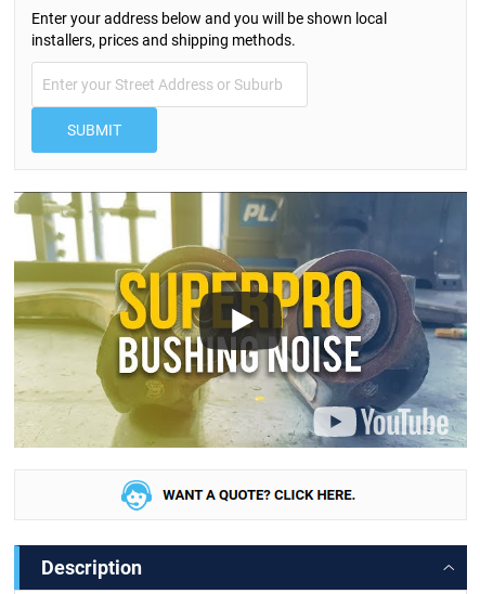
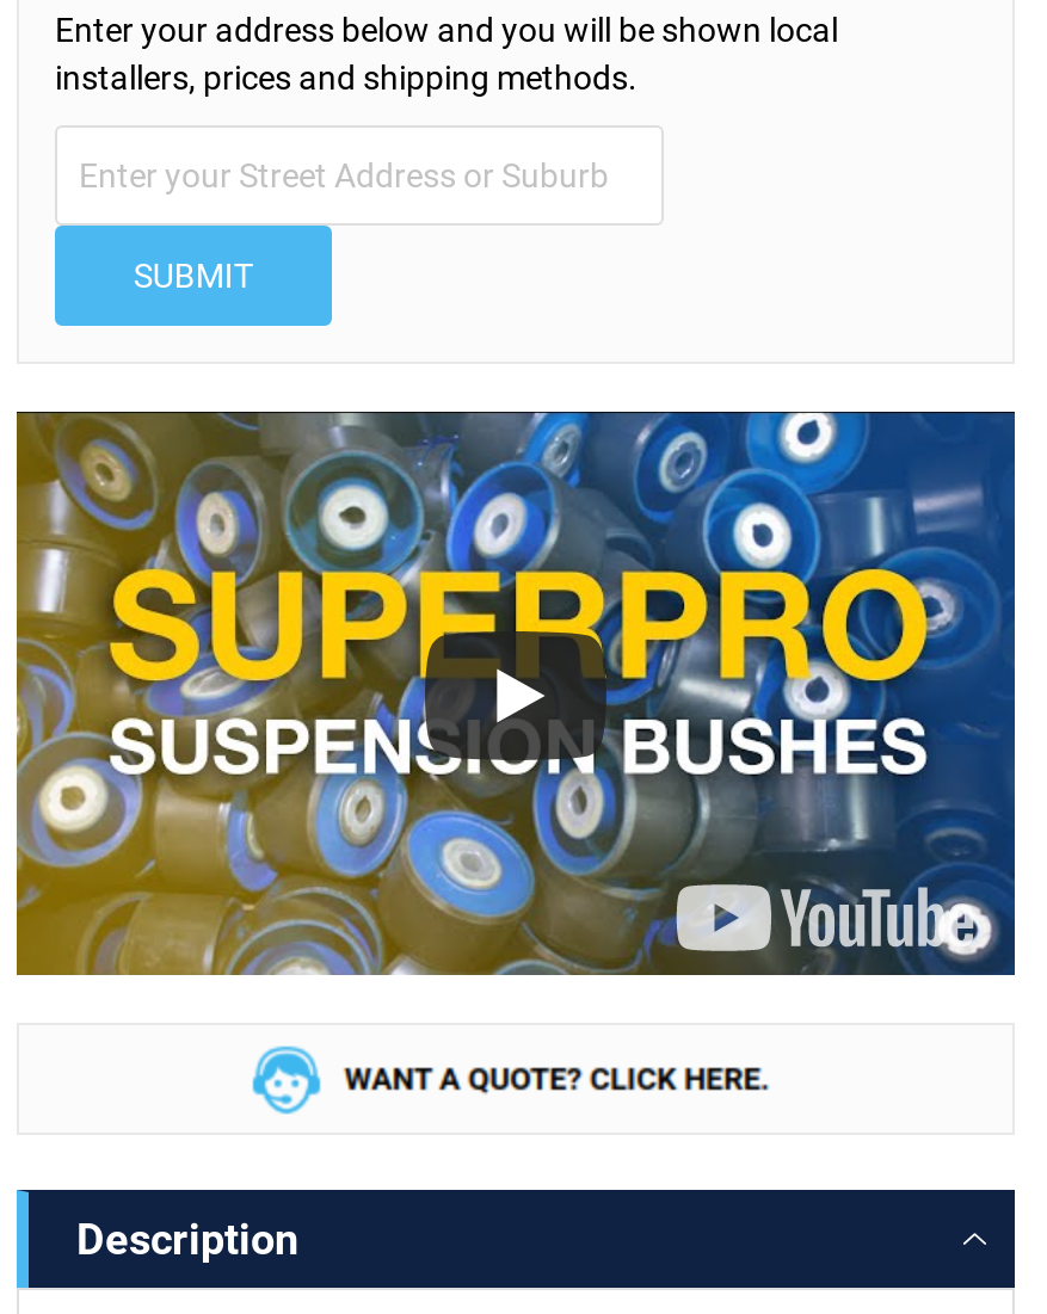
[14,192,468,449] [image] -> [14,412,1015,977] [image]

